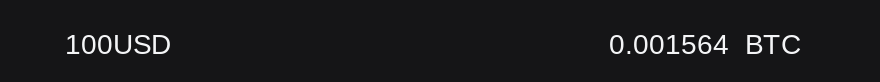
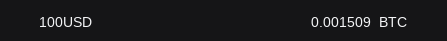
[609,28,801,60] 0.001564 BTC -> [311,14,407,30] 0.001509 BTC

